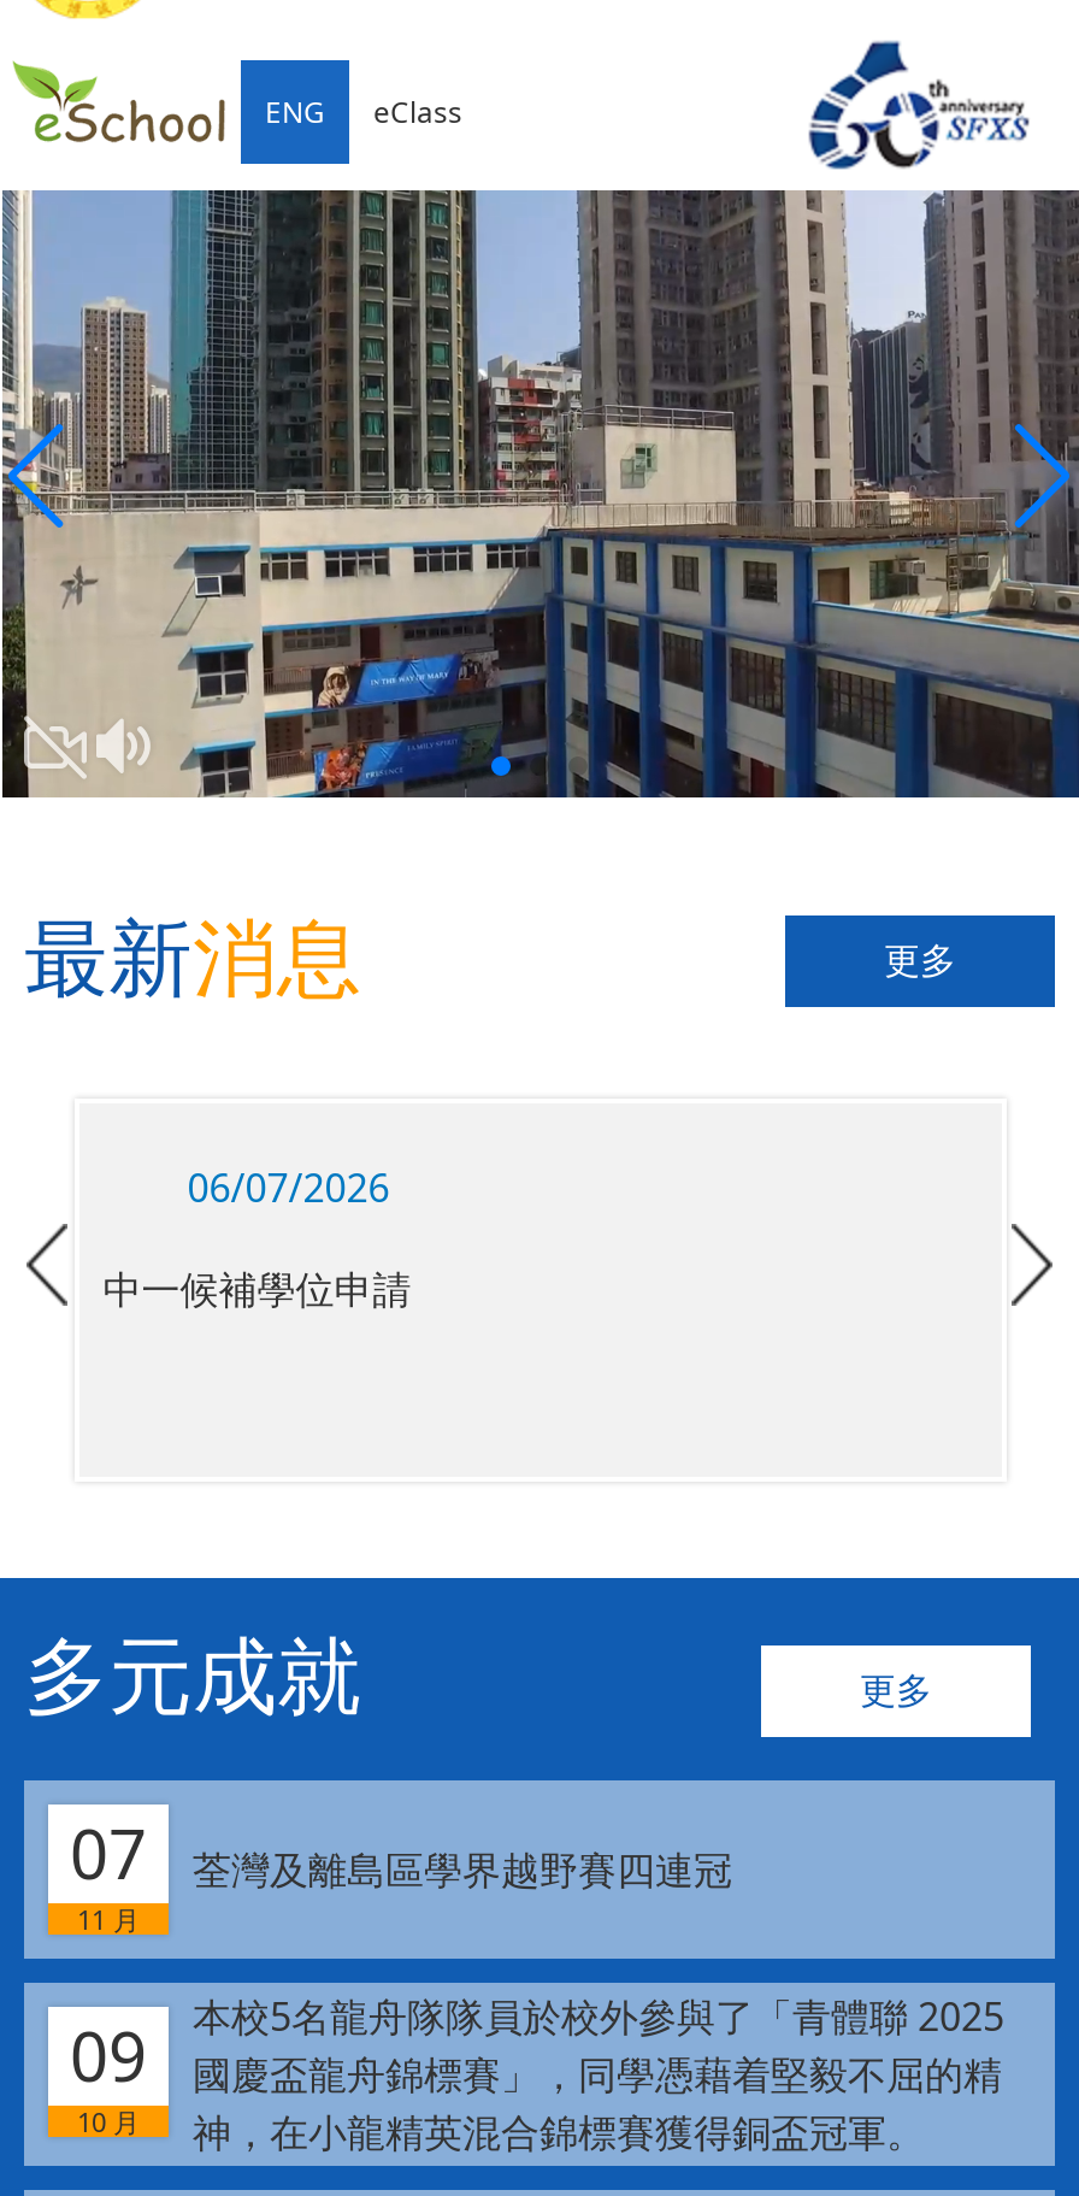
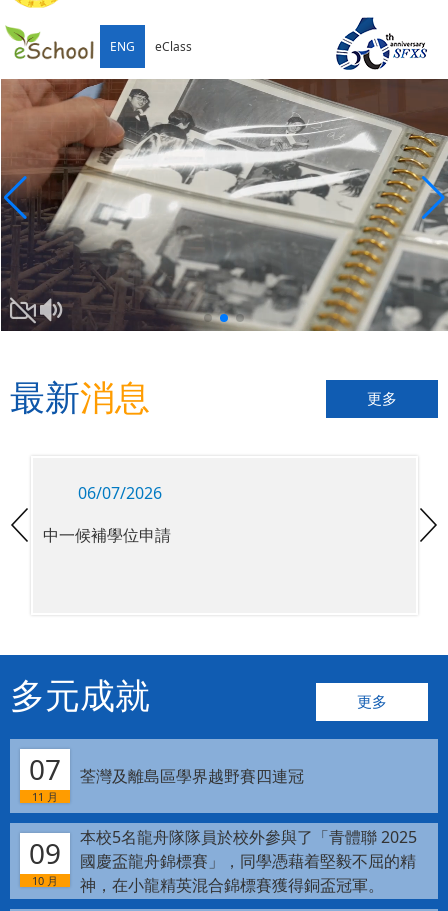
[7,188,1072,800] [image] -> [3,78,445,332] [image]

